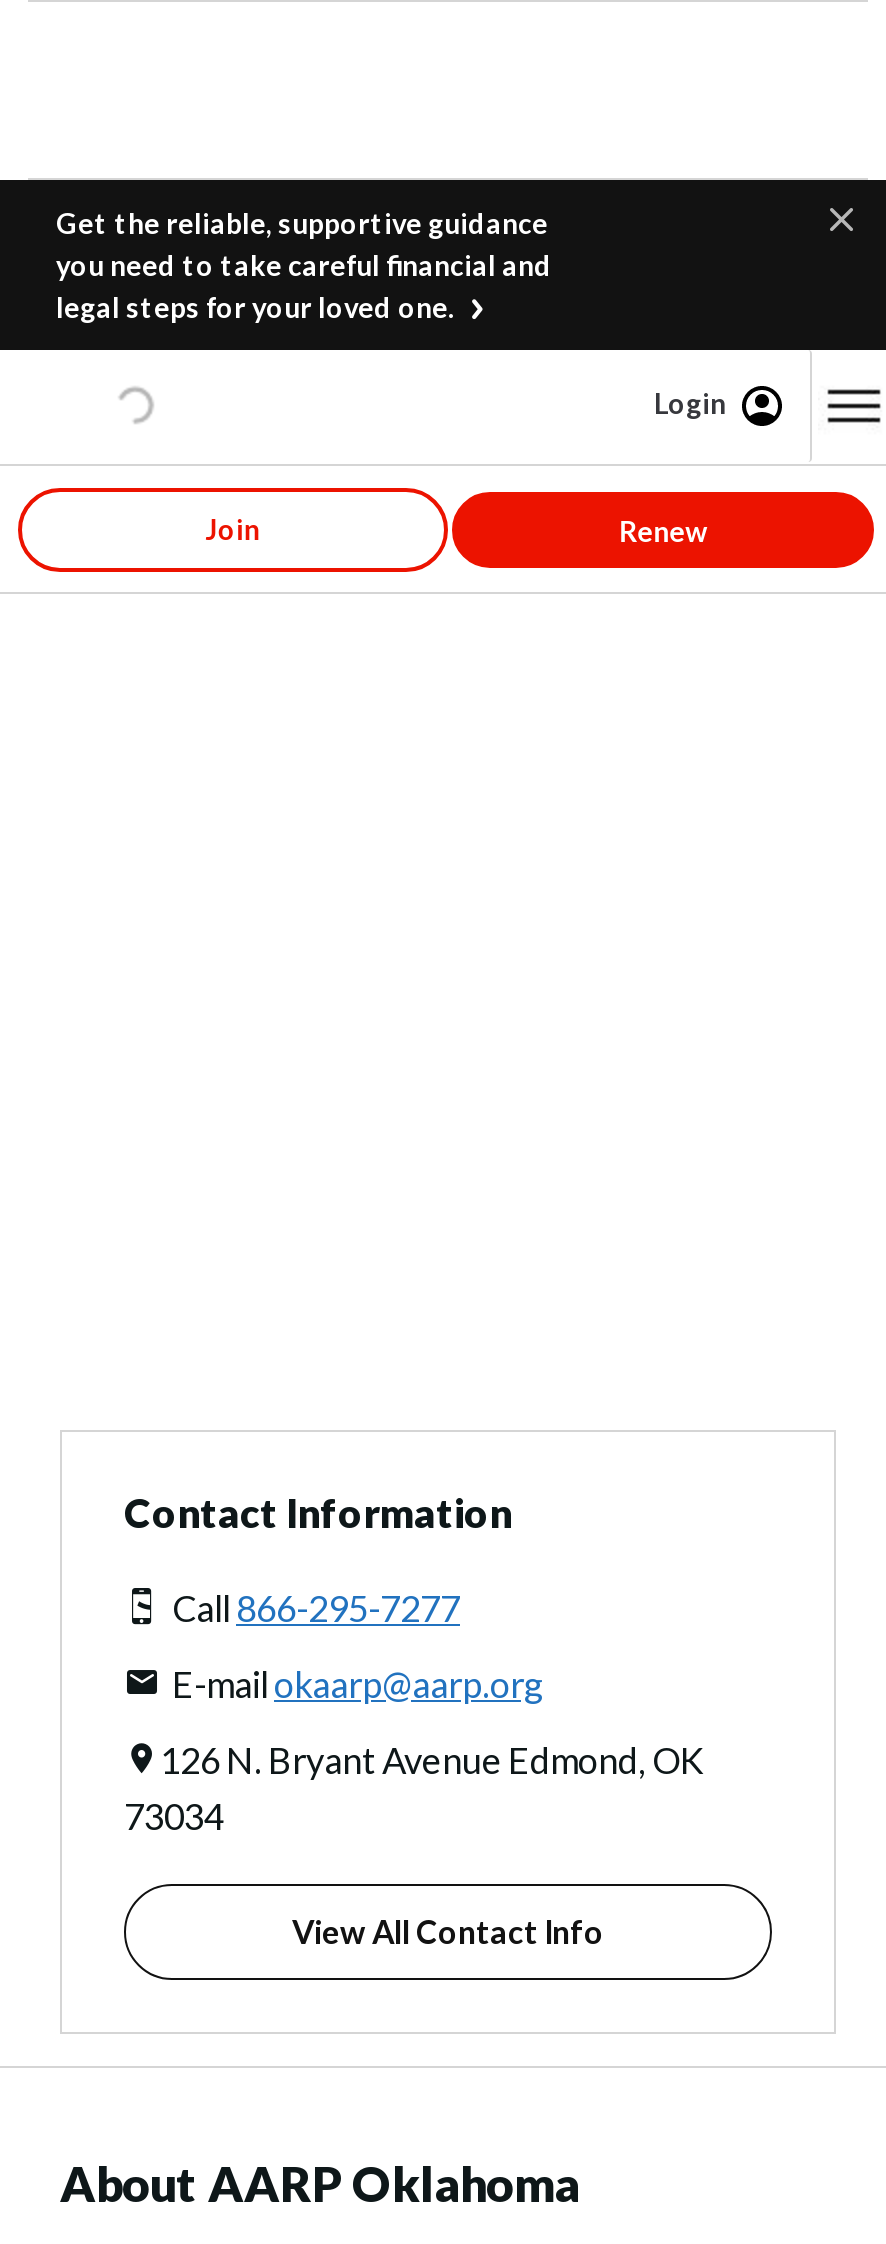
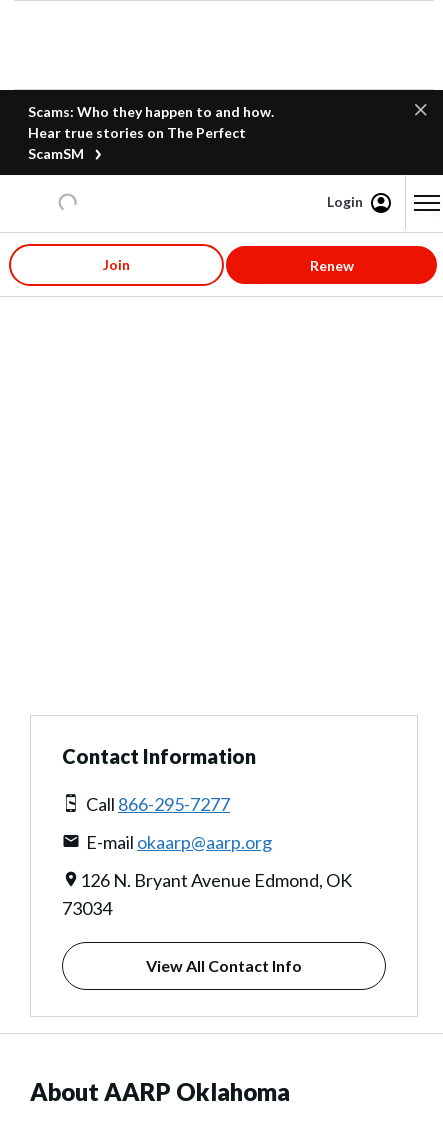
[56,206,552,324] Get the reliable, supportive guidance | you need to take careful financial and | legal steps for your loved one. -> [28,103,274,162] Scams: Who they happen to and how. | Hear true stories on The Perfect | ScamSM

